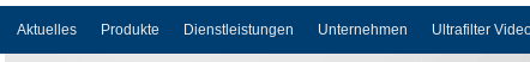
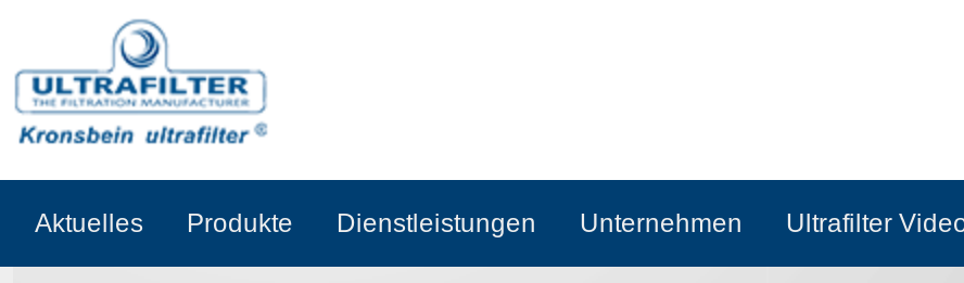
none -> [13,17,267,145] [image]

